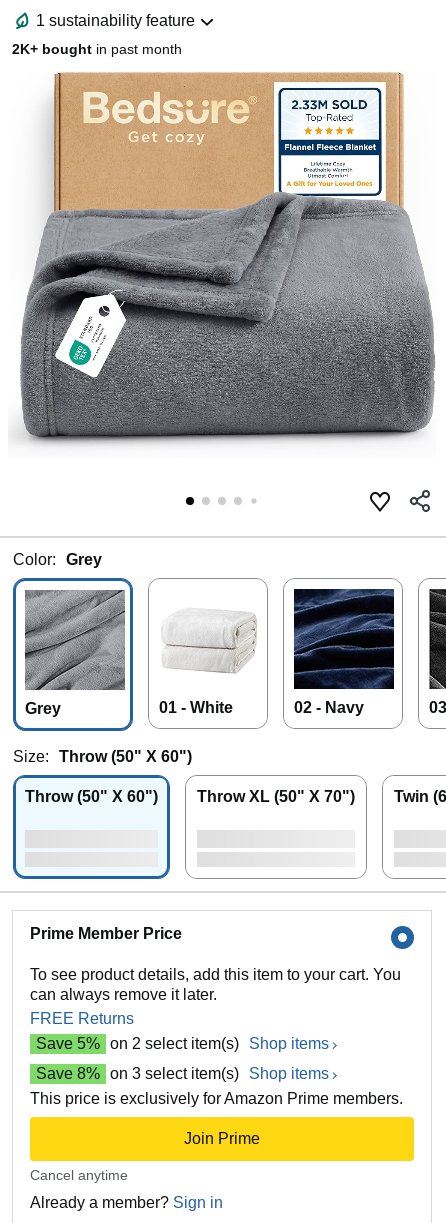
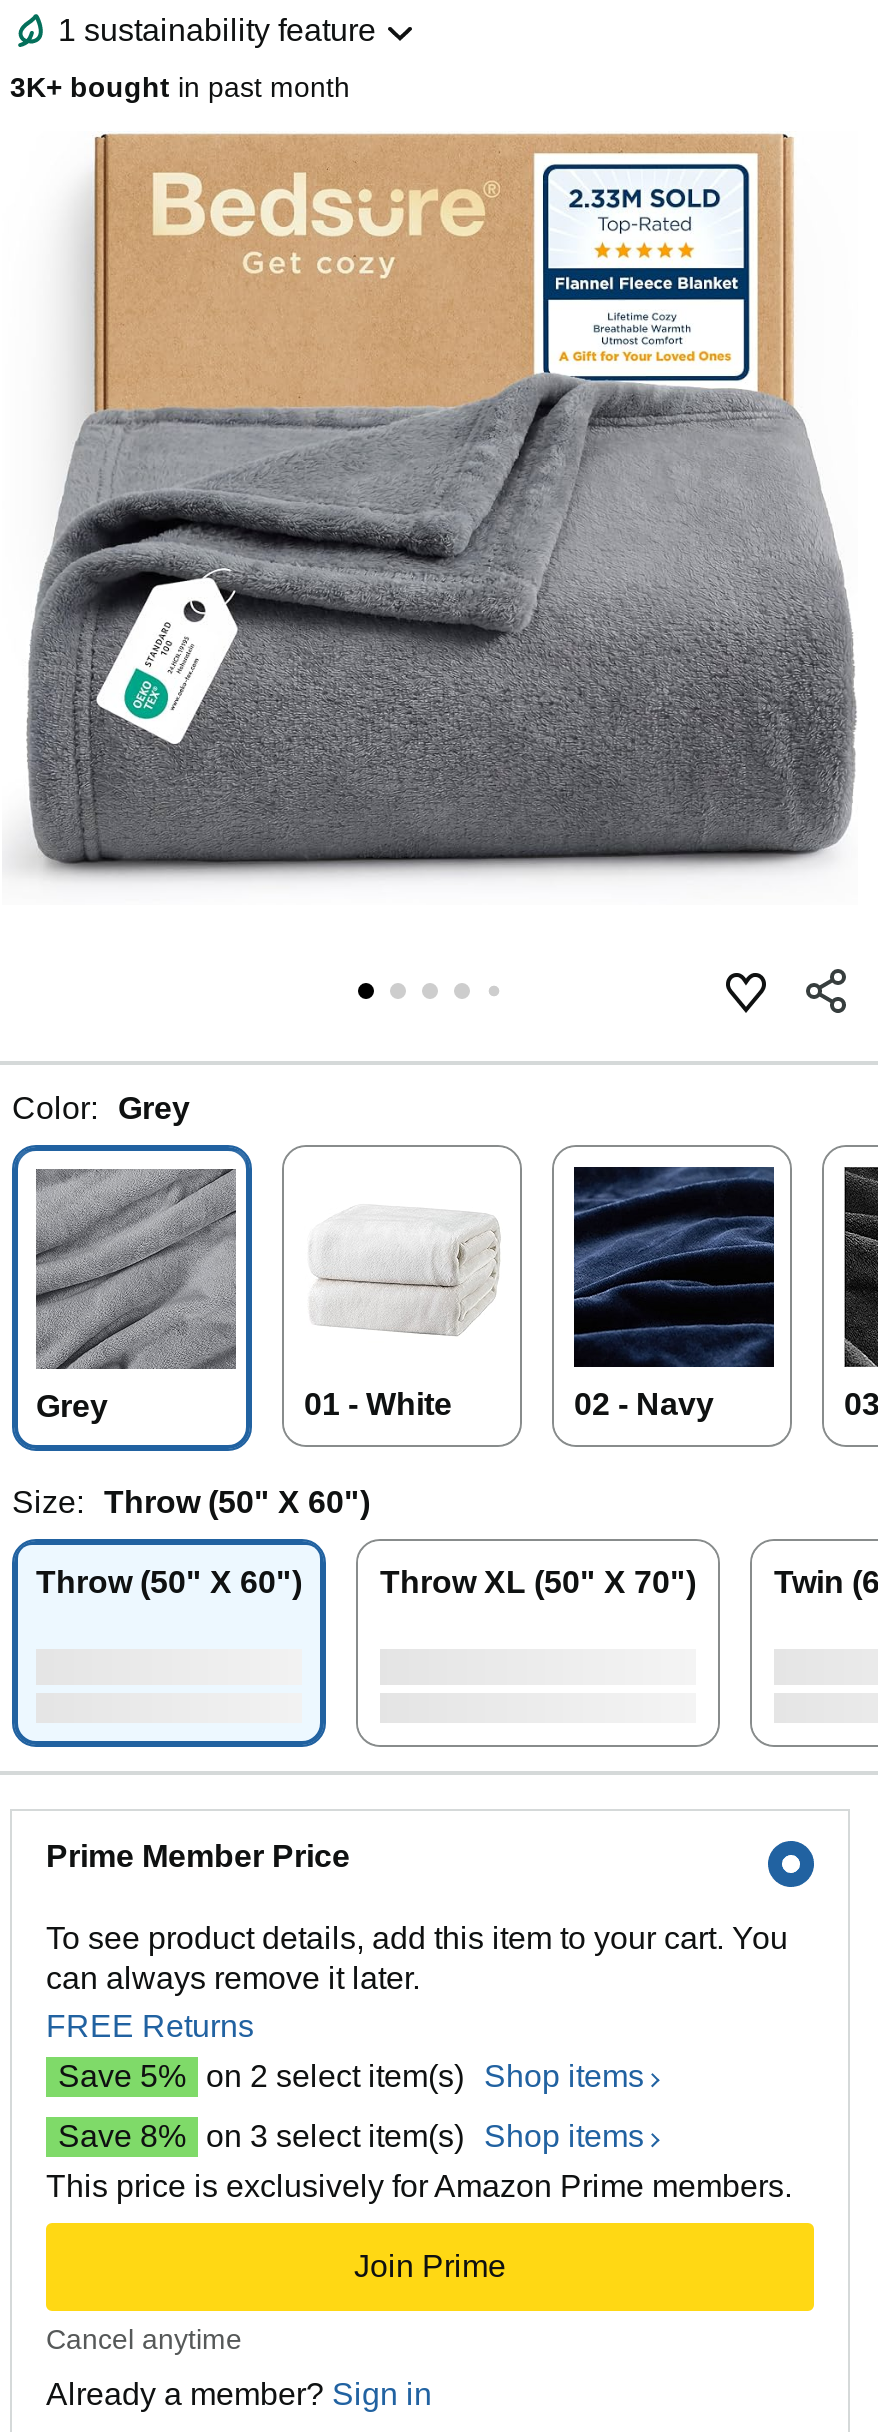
[12,41,182,57] 2K+ bought in past month -> [10,71,350,103] 3K+ bought in past month

